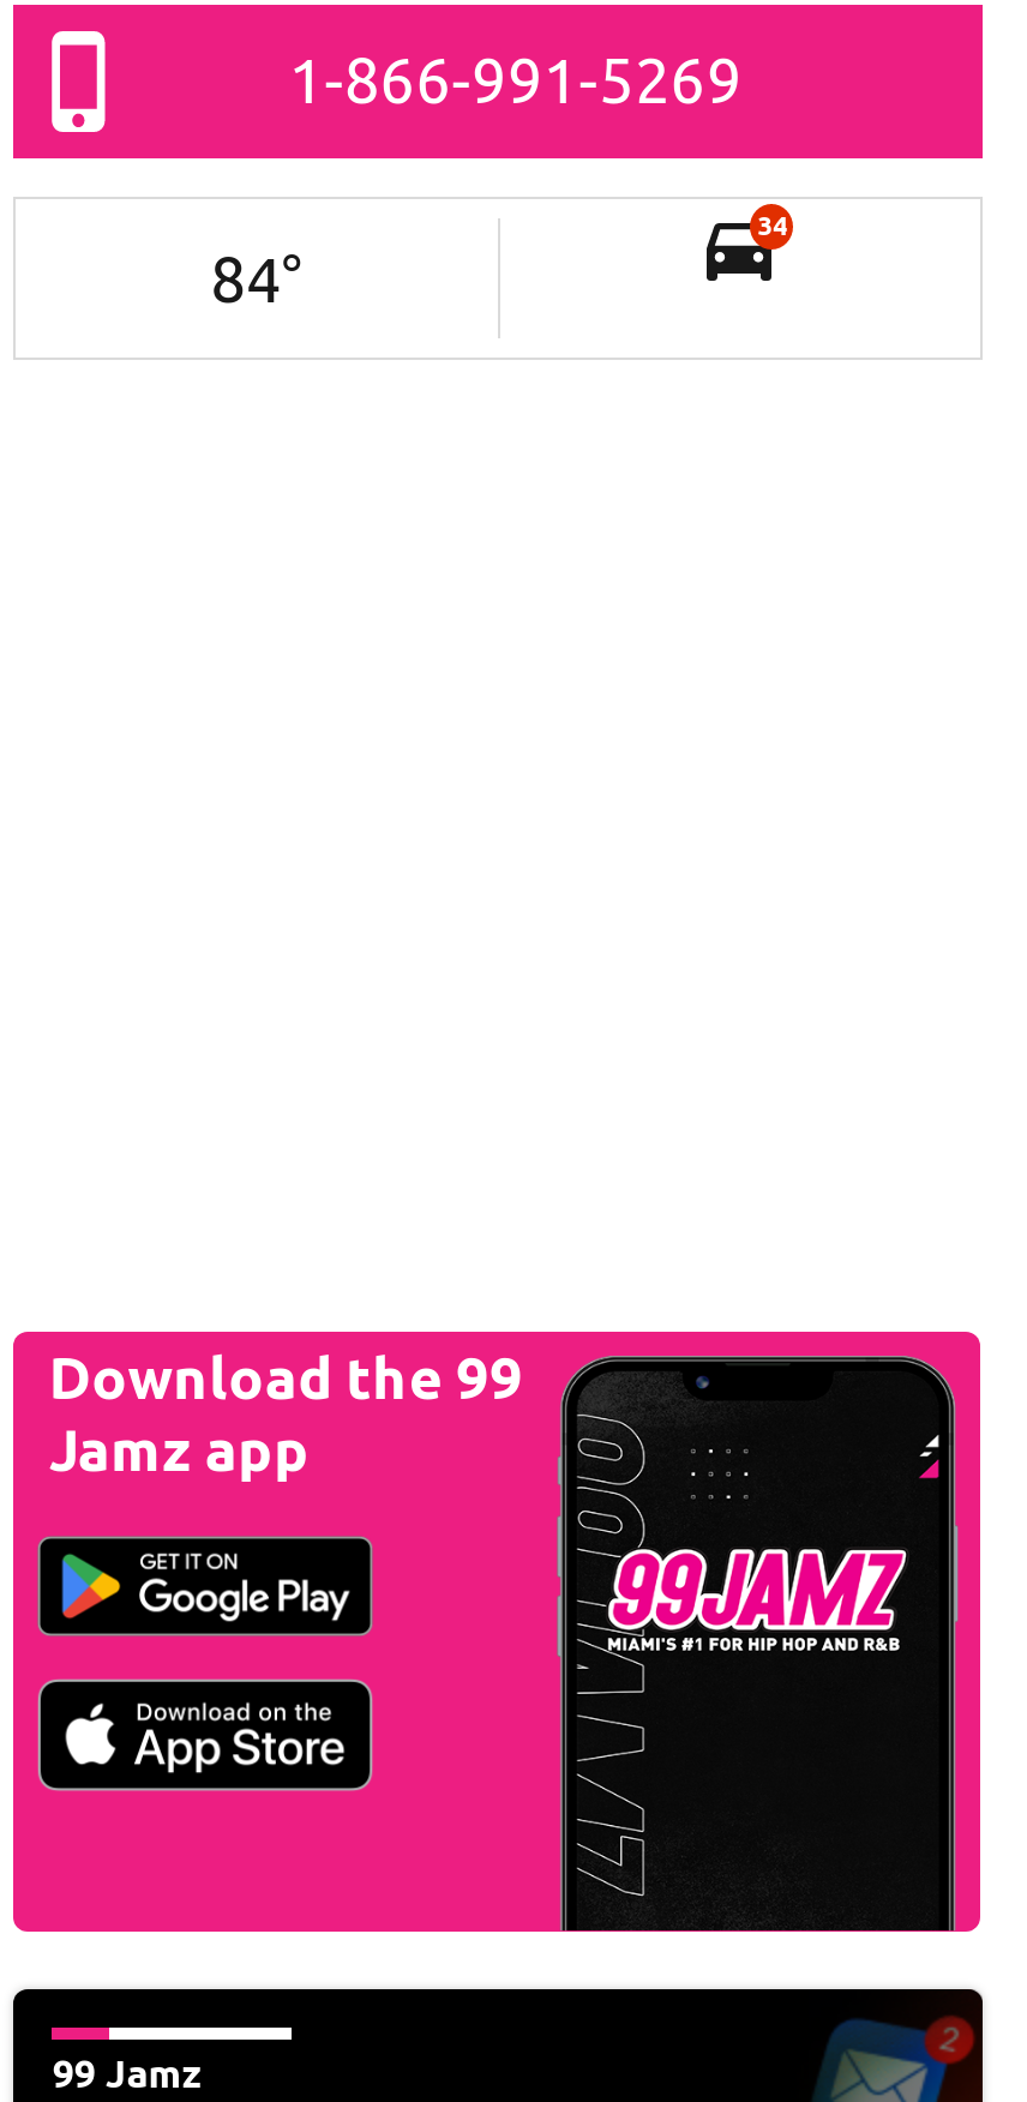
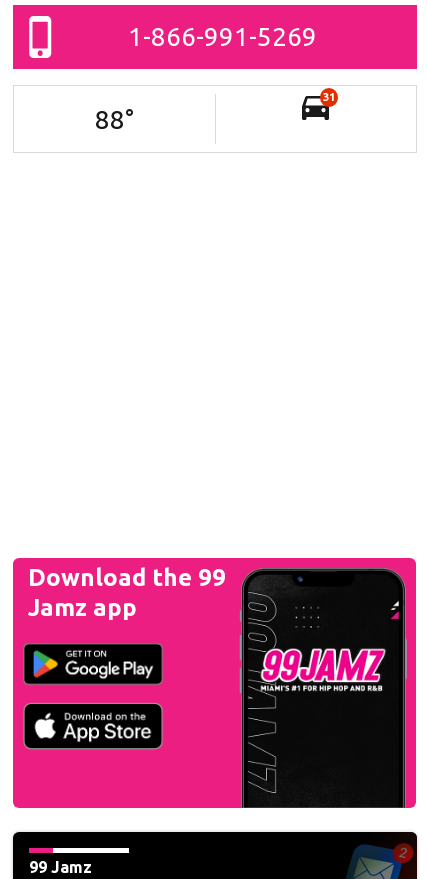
[758,212,787,241] 34 -> [323,91,335,103] 31
[210,245,304,314] 84° -> [95,105,134,134] 88°

